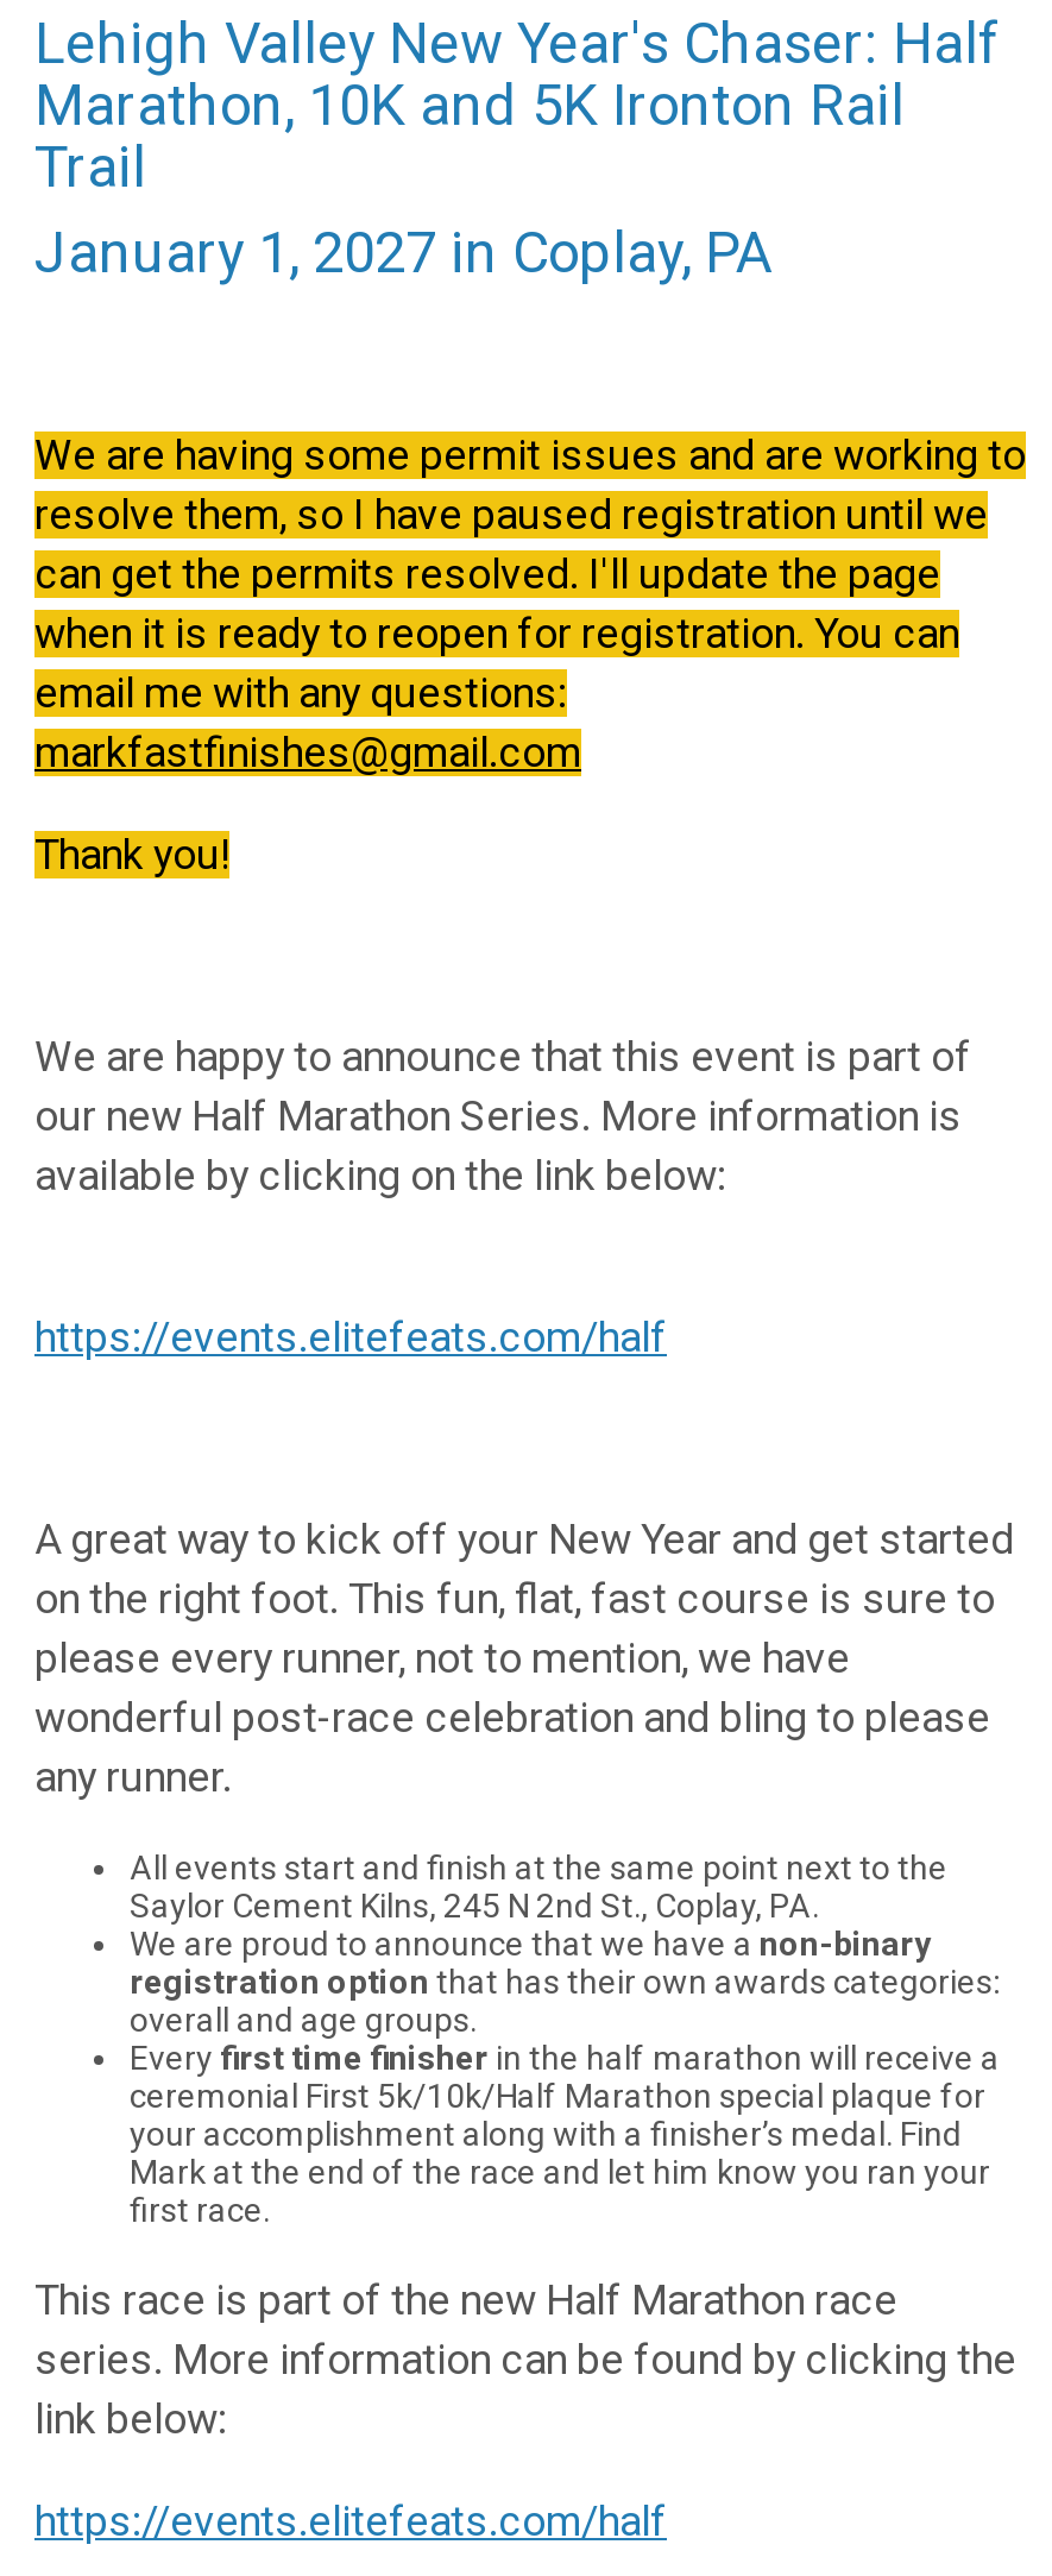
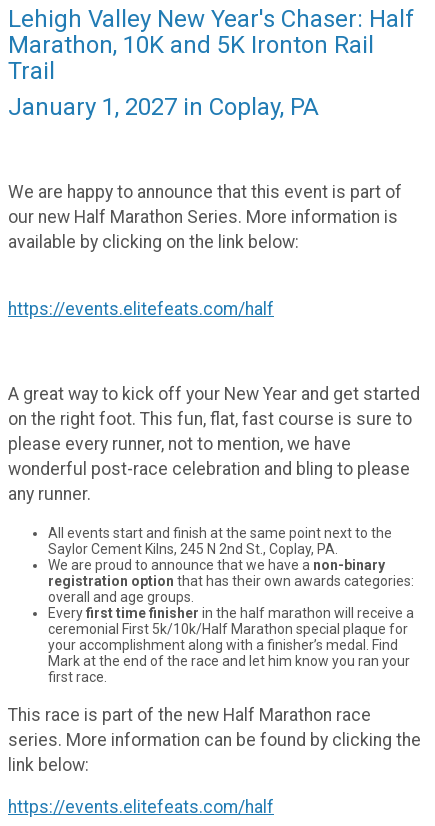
[34,432,1026,878] We are having some permit issues and are working to | resolve them, so I have paused registration until we | can get the permits resolved. I'll update the page | when it is ready to reopen for registration. You can | email me with any questions: | markfastfinishes@gmail.com | Thank you! -> none

